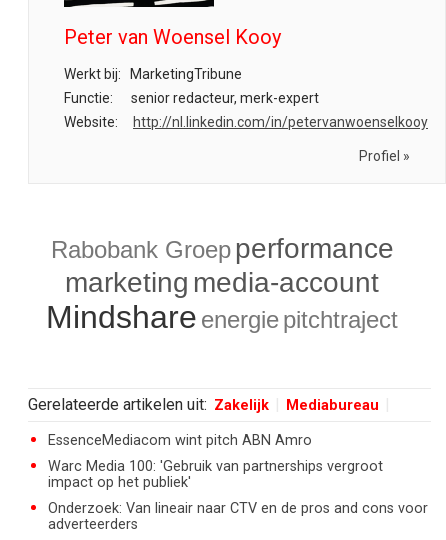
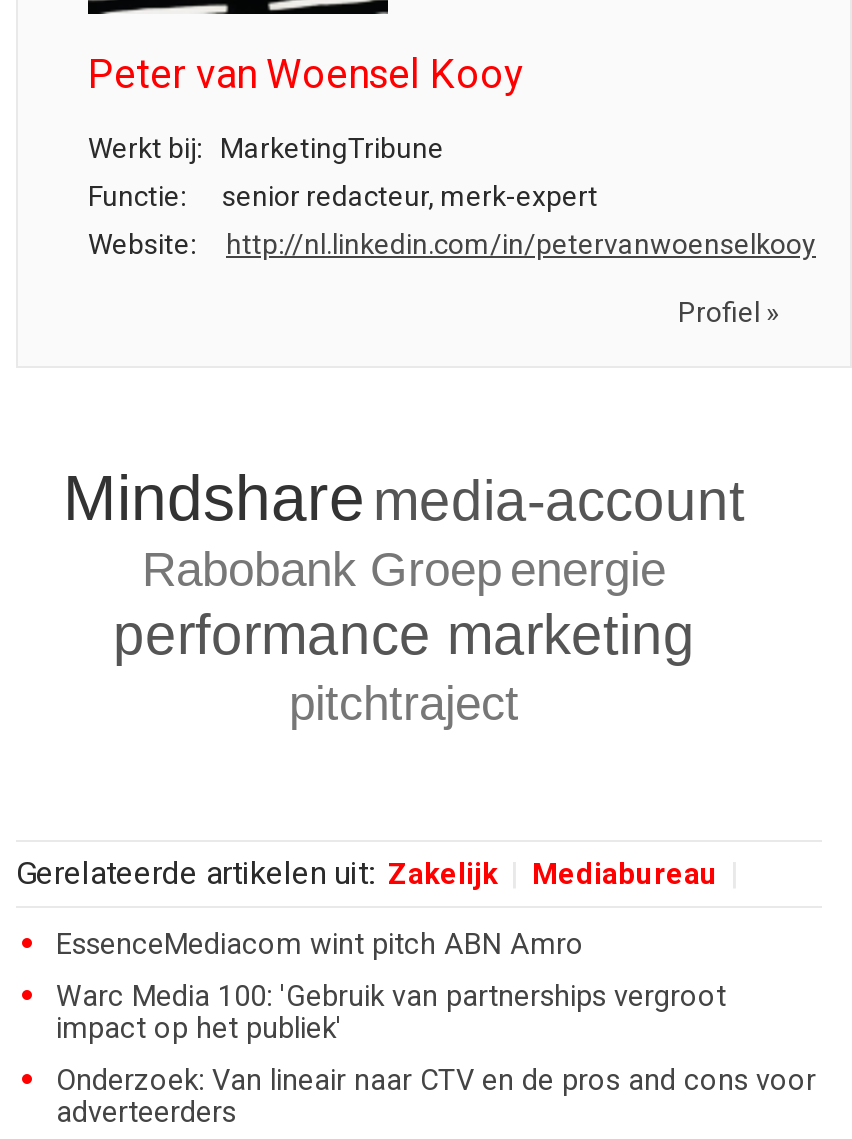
[46,233,398,335] Rabobank Groep performance | marketing media-account | Mindshare energie pitchtraject -> [63,462,745,730] Mindshare media-account | Rabobank Groep energie | performance marketing | pitchtraject

